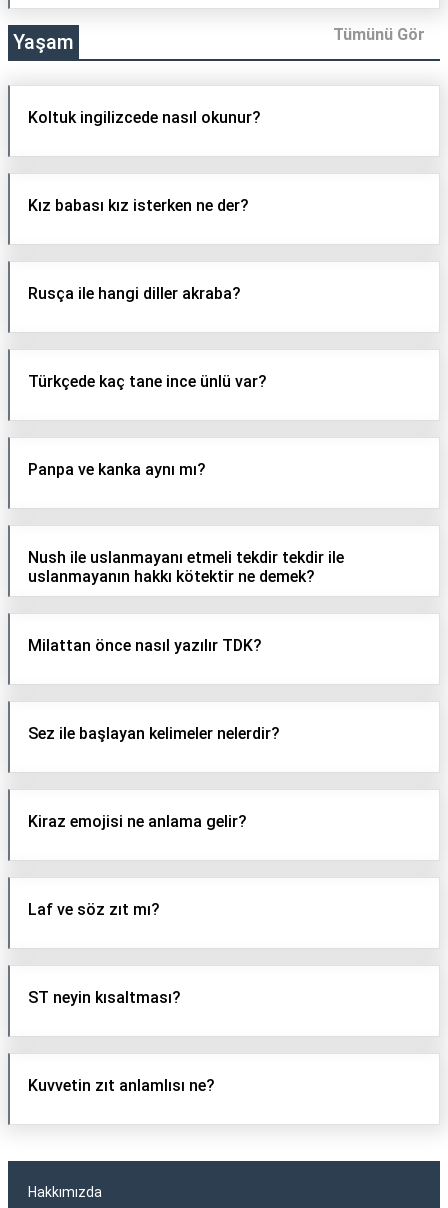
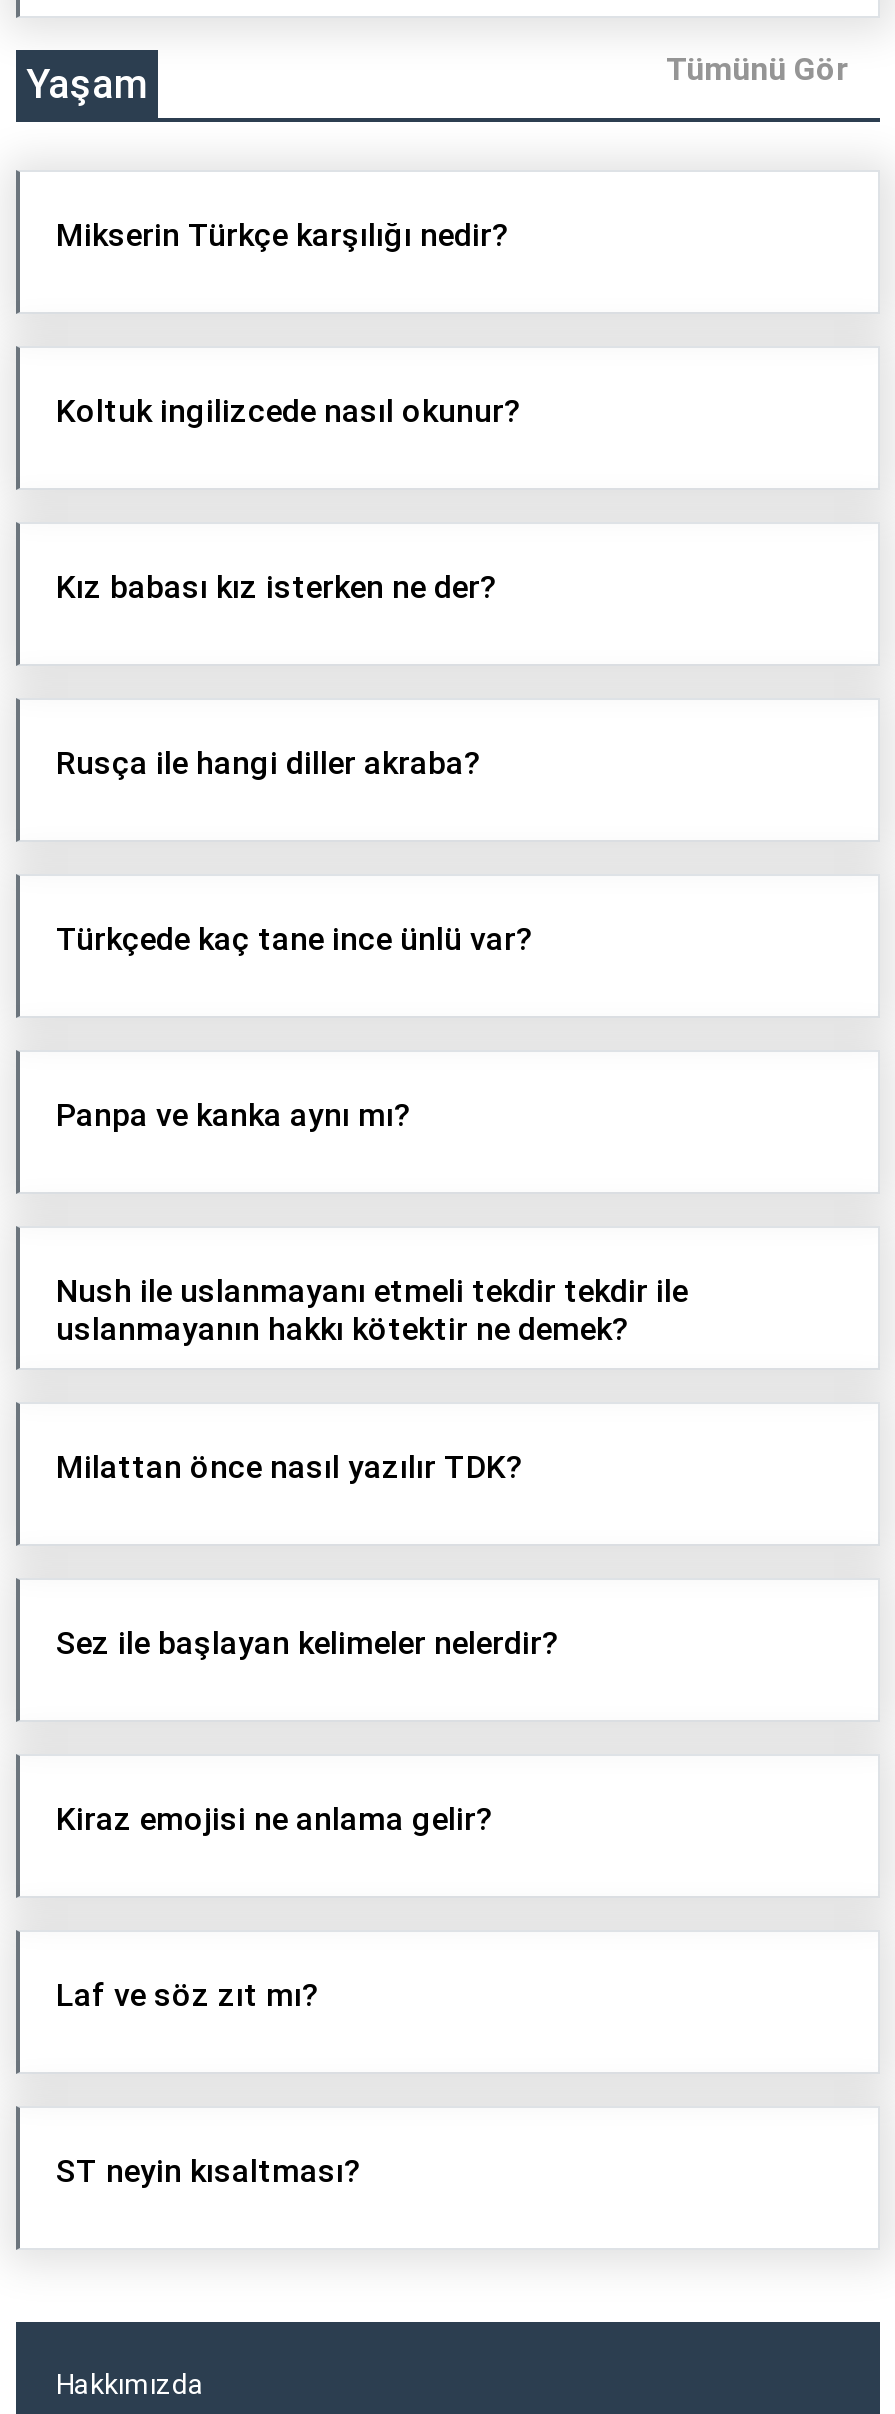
none -> [56,217,510,255] Mikserin Türkçe karşılığı nedir?
moved [28,108,344,1007] -> [56,393,688,2191]: Koltuk ingilizcede nasıl okunur? | Kız babası kız isterken ne der? | Rusça ile hangi diller akraba? | ... | Laf ve söz zıt mı? | ST neyin kısaltması?
[28,1076,215,1095] Kuvvetin zıt anlamlısı ne? -> none

